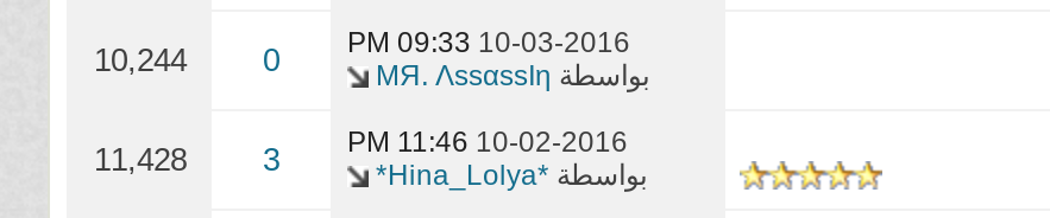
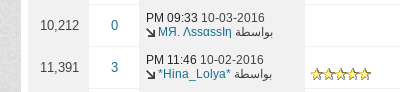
[94,43,187,78] 10,244 -> [39,18,78,33] 10,212
[94,142,187,178] 11,428 -> [39,60,78,75] 11,391

